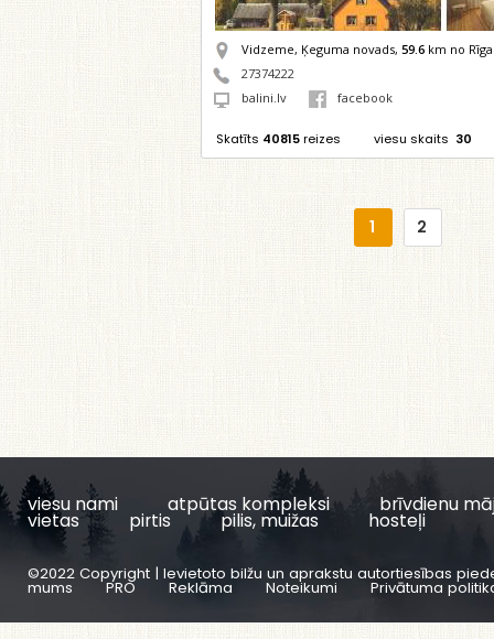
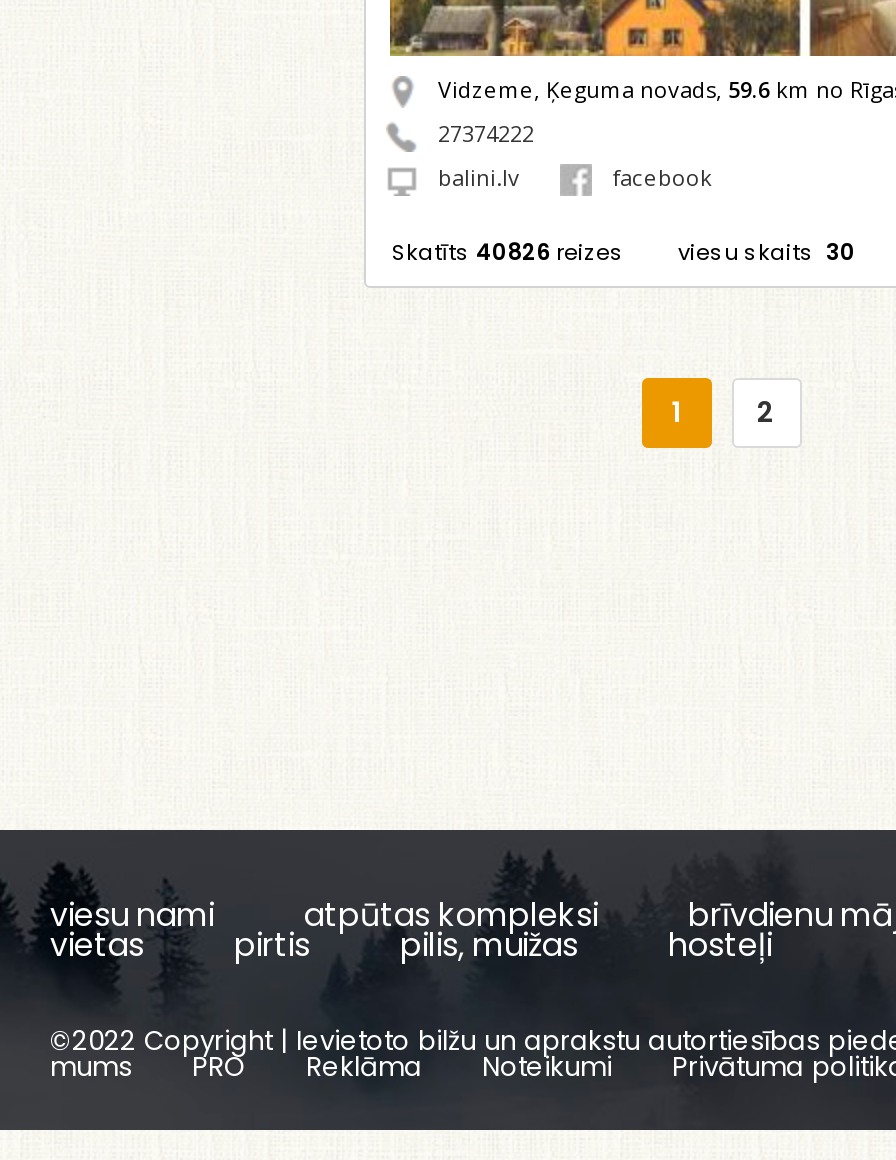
[216,130,341,148] Skatīts 40815 reizes -> [392,236,624,268] Skatīts 40826 reizes

